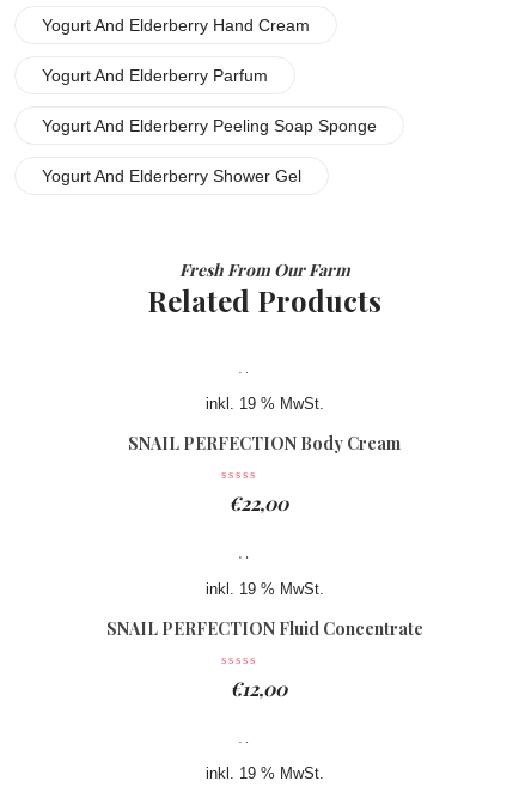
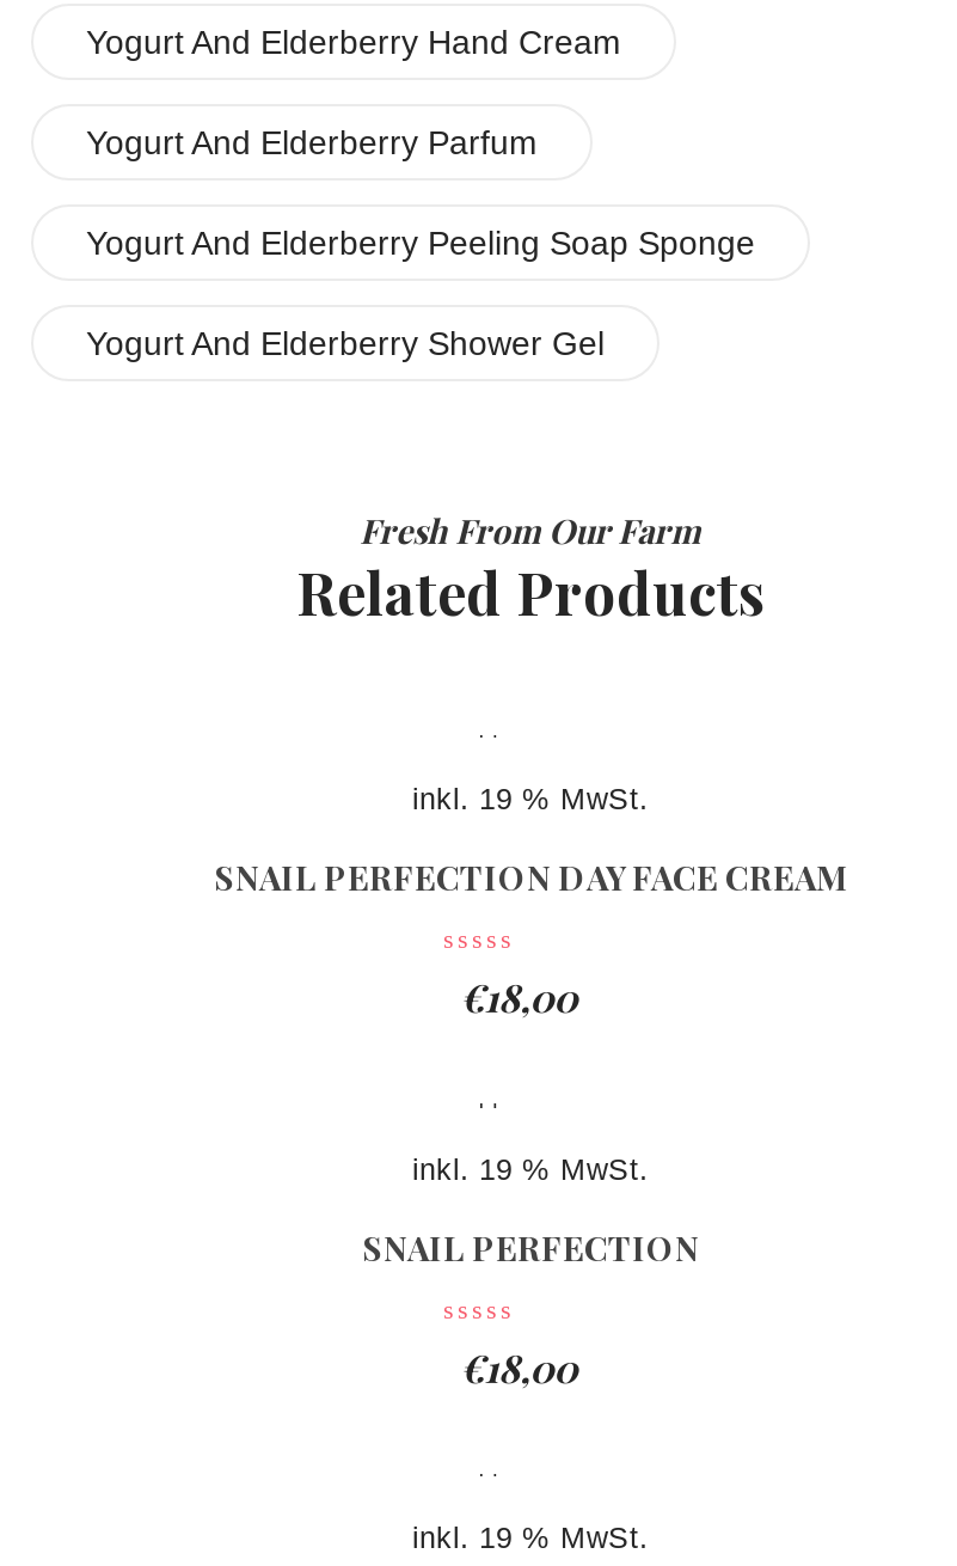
[128,432,401,455] SNAIL PERFECTION Body Cream -> [214,856,847,901] SNAIL PERFECTION DAY FACE CREAM
[228,491,288,516] €22,00 -> [460,973,577,1023] €18,00
[106,617,423,640] SNAIL PERFECTION Fluid Concentrate -> [362,1225,699,1270] SNAIL PERFECTION
[230,676,287,701] €12,00 -> [460,1342,577,1392] €18,00

